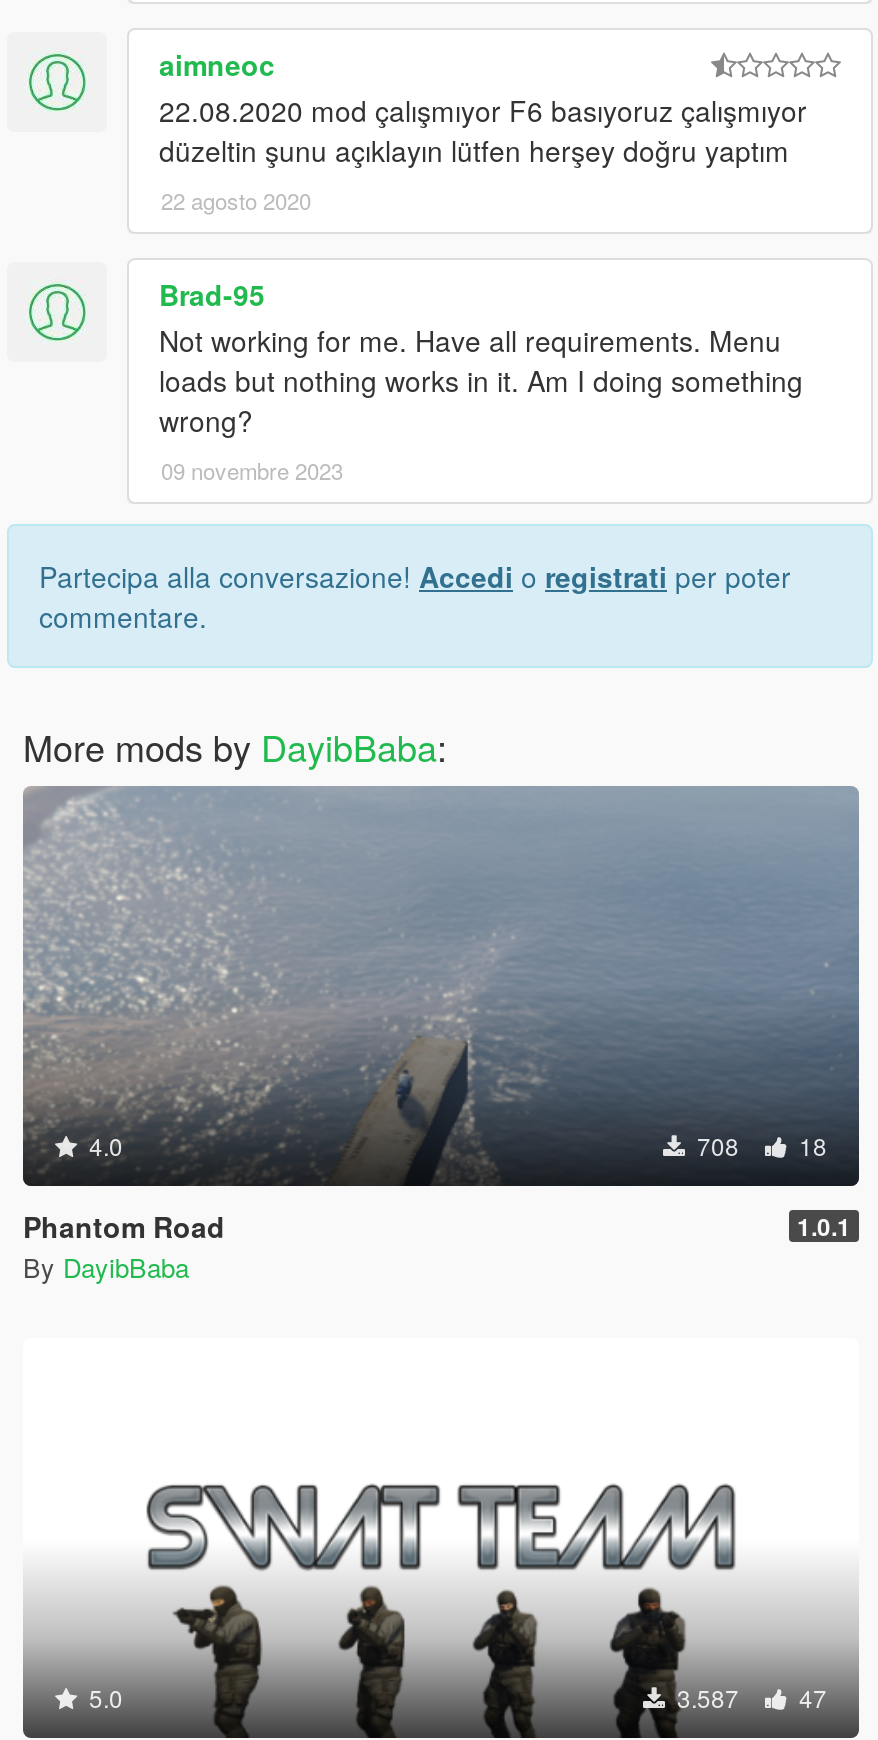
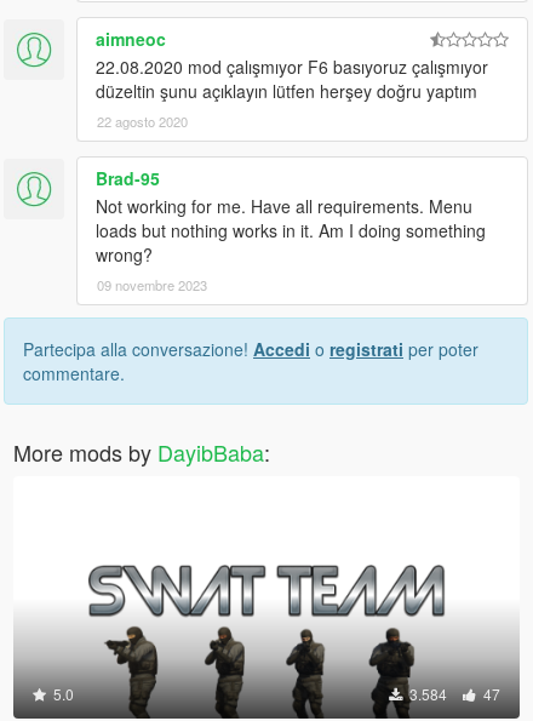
[21,784,861,1286] [image] | 4.0 | 708 | 18 | Phantom Road | 1.0.1 | By DayibBaba -> none
[671,1680,827,1714] 3.587 47 -> [406,684,500,704] 3.584 47

